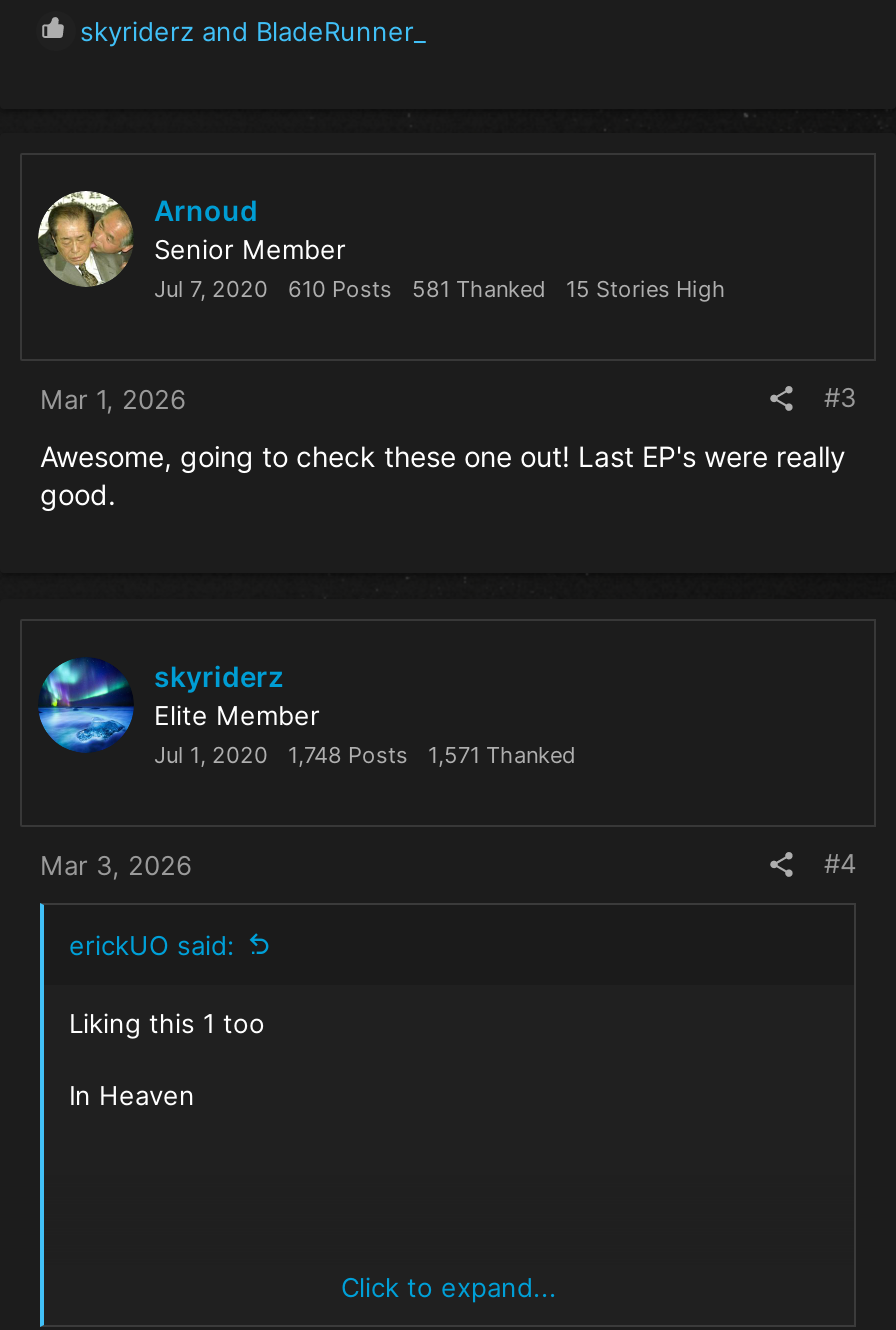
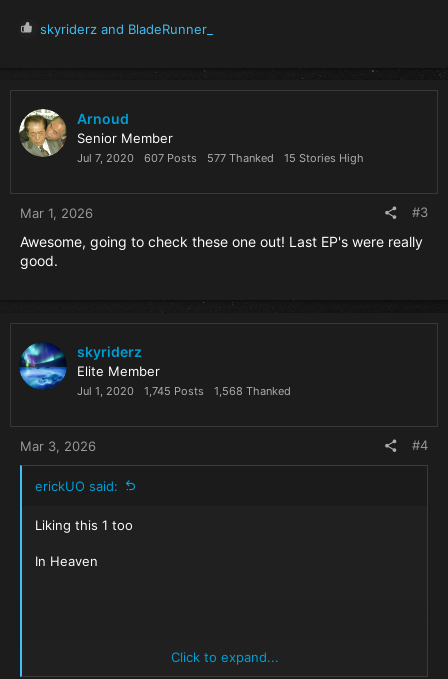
[288,275,392,303] 610 Posts -> [144,151,197,165] 607 Posts
[412,275,546,303] 581 Thanked -> [207,151,274,165] 577 Thanked
[288,740,408,768] 1,748 Posts -> [144,383,204,397] 1,745 Posts
[428,740,576,768] 1,571 Thanked -> [214,383,291,397] 1,568 Thanked

